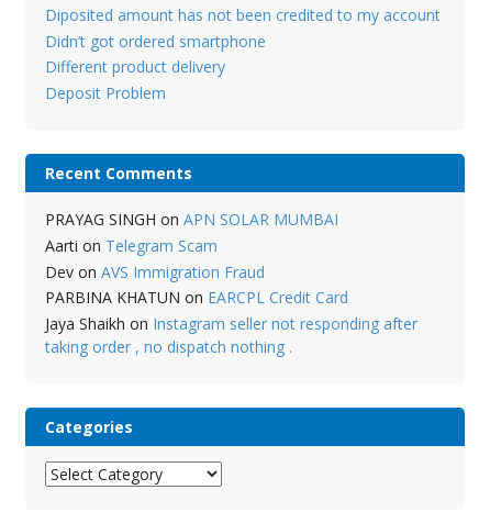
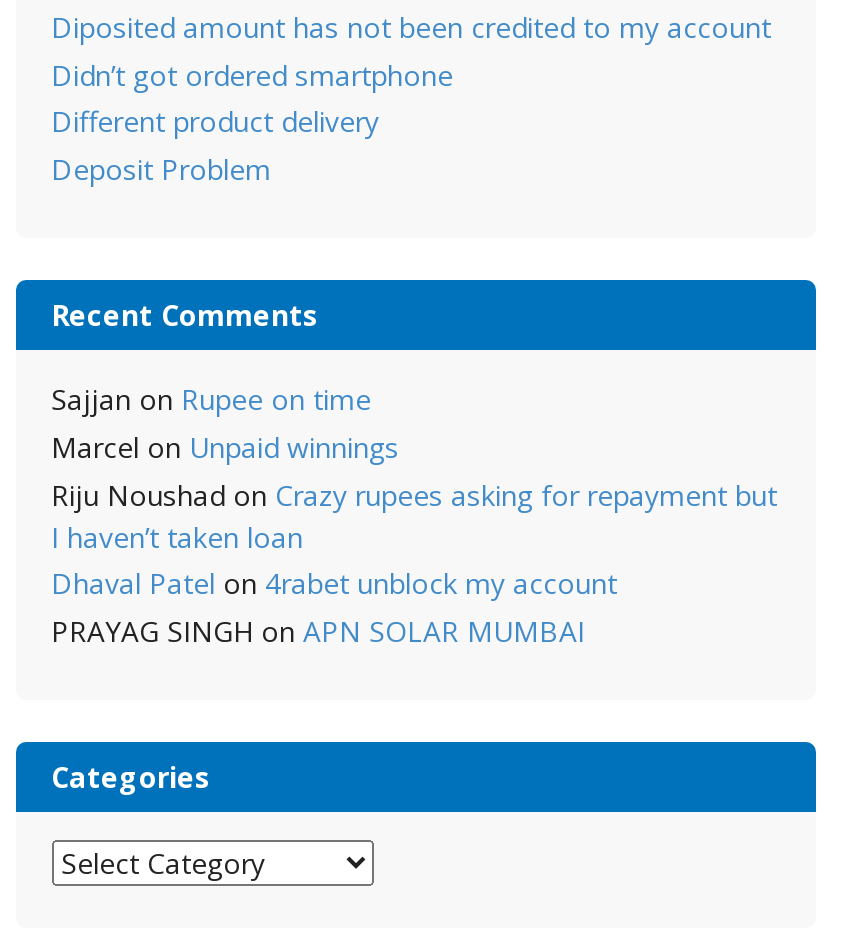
none -> [51,380,777,603] Sajjan on Rupee on time | Marcel on Unpaid winnings | Riju Noushad on Crazy rupees asking for repayment but | I haven’t taken loan | Dhaval Patel on 4rabet unblock my account
moved [44,209,338,230] -> [51,612,585,650]: PRAYAG SINGH on APN SOLAR MUMBAI
[44,235,417,357] Aarti on Telegram Scam | Dev on AVS Immigration Fraud | PARBINA KHATUN on EARCPL Credit Card | Jaya Shaikh on Instagram seller not responding after | taking order , no dispatch nothing . -> none

